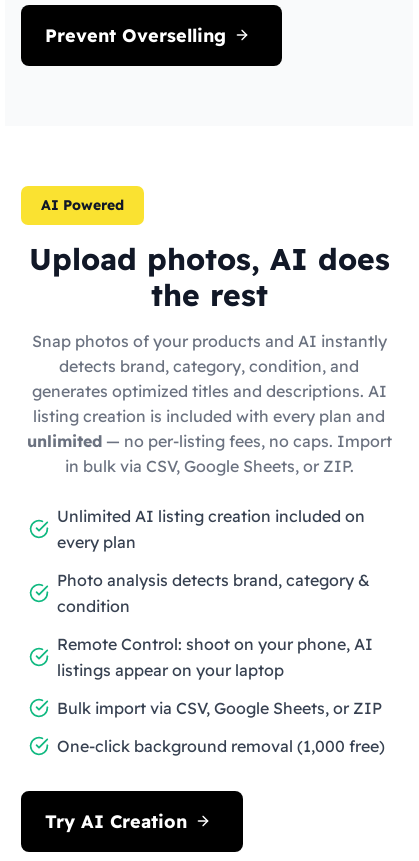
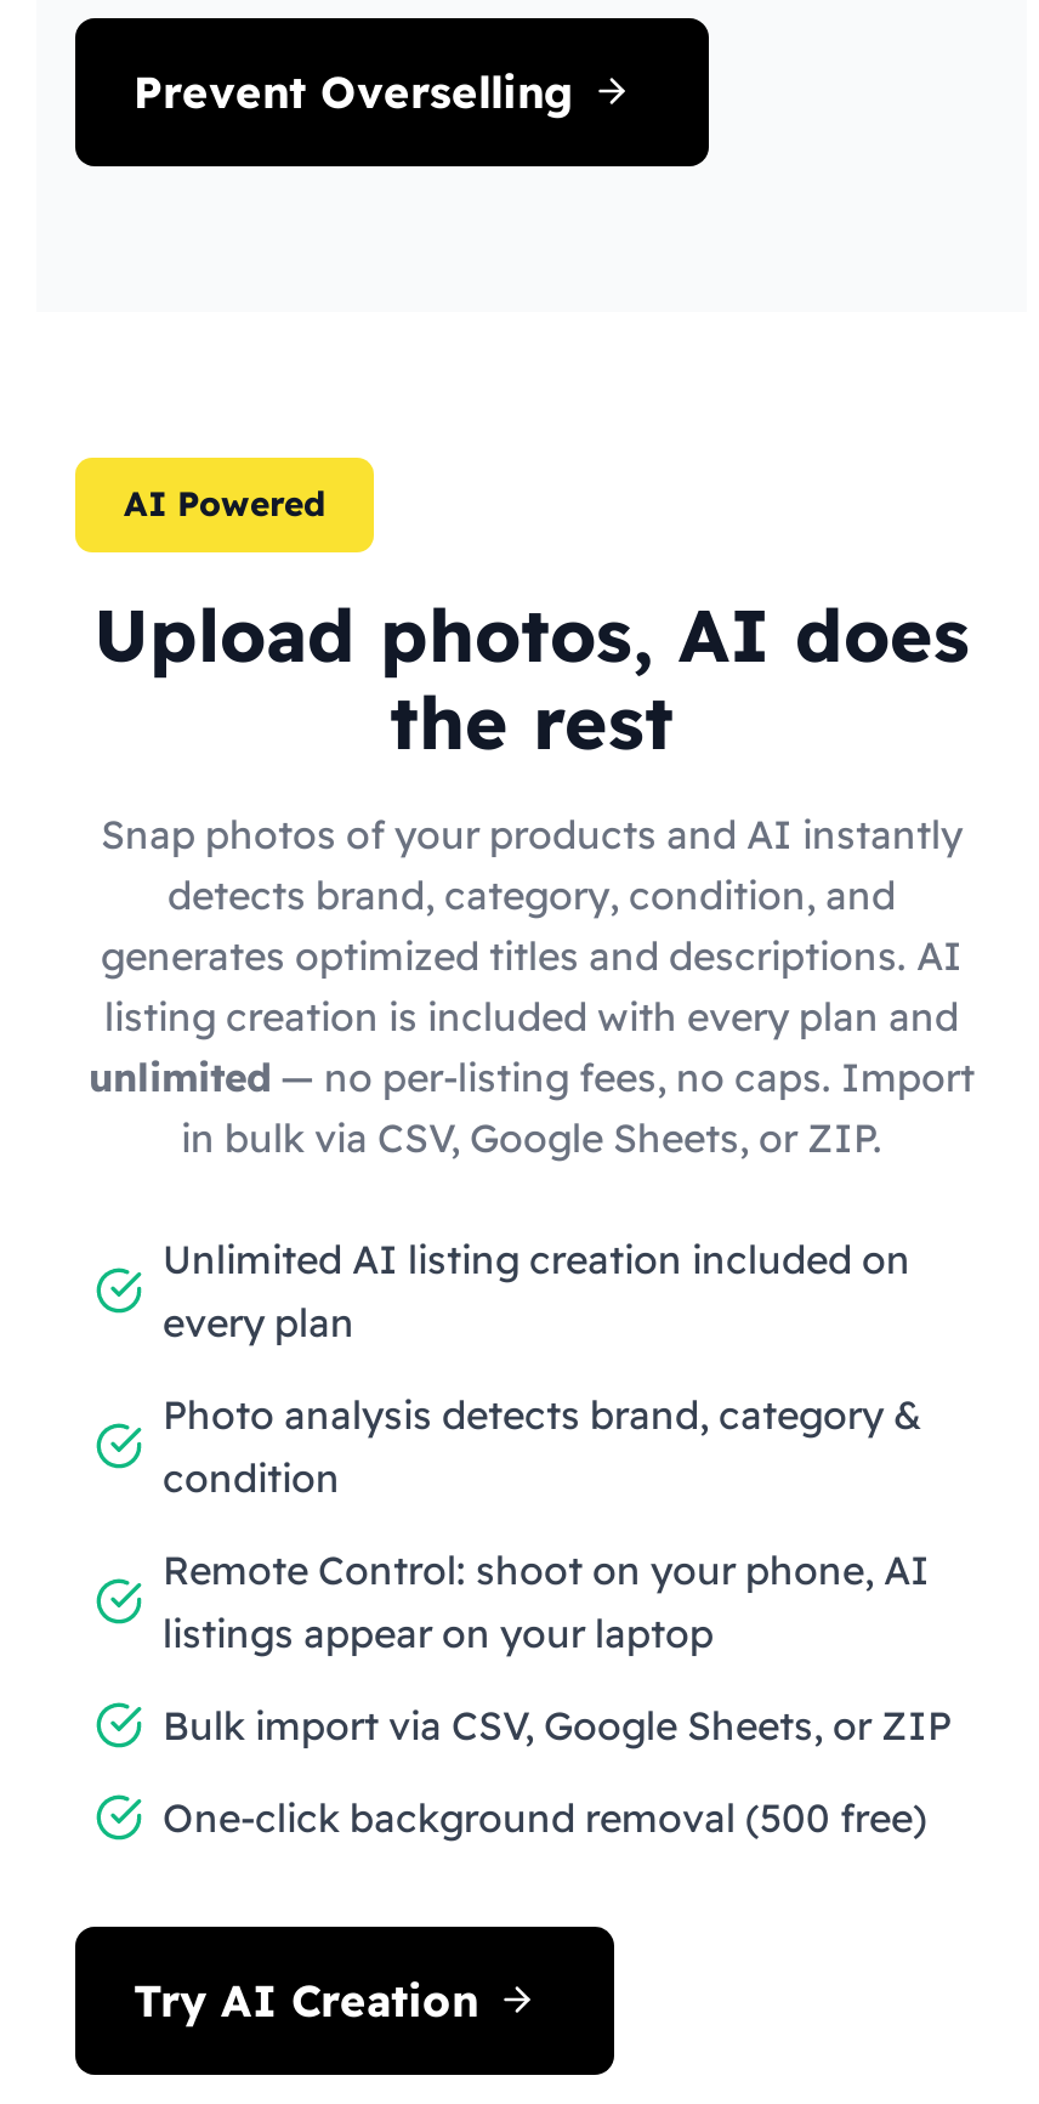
[57,736,385,756] One-click background removal (1,000 free) -> [163,1793,927,1842] One-click background removal (500 free)

